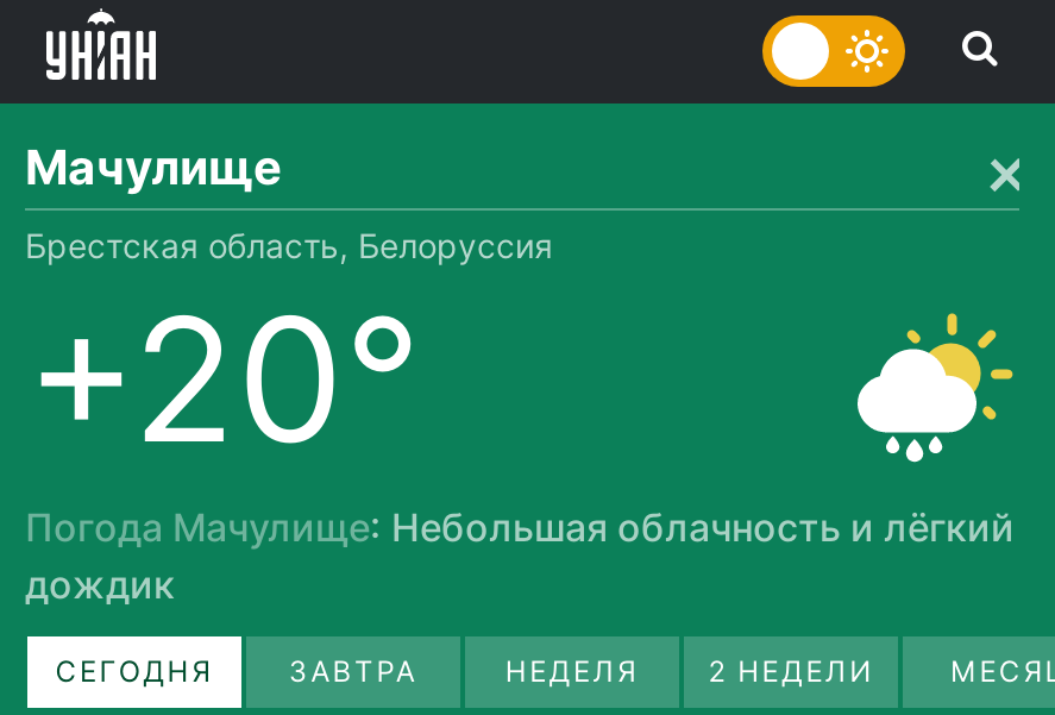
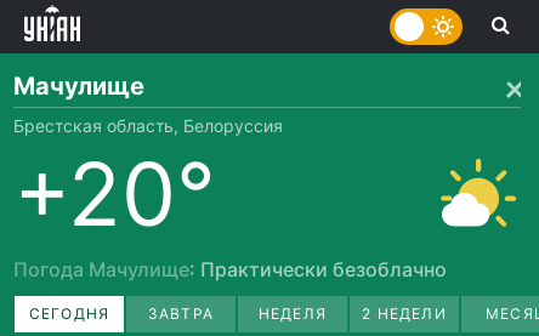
[25,311,1015,608] [image] | Погода Мачулище: Небольшая облачность и лёгкий | дождик -> [13,158,517,281] [image] | Погода Мачулище: Практически безоблачно

